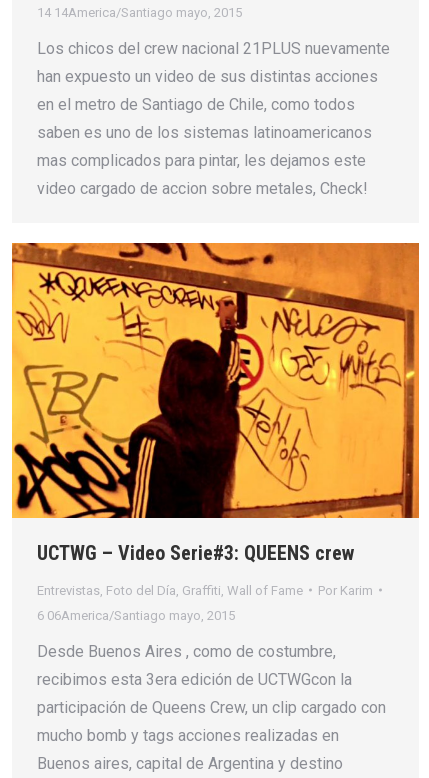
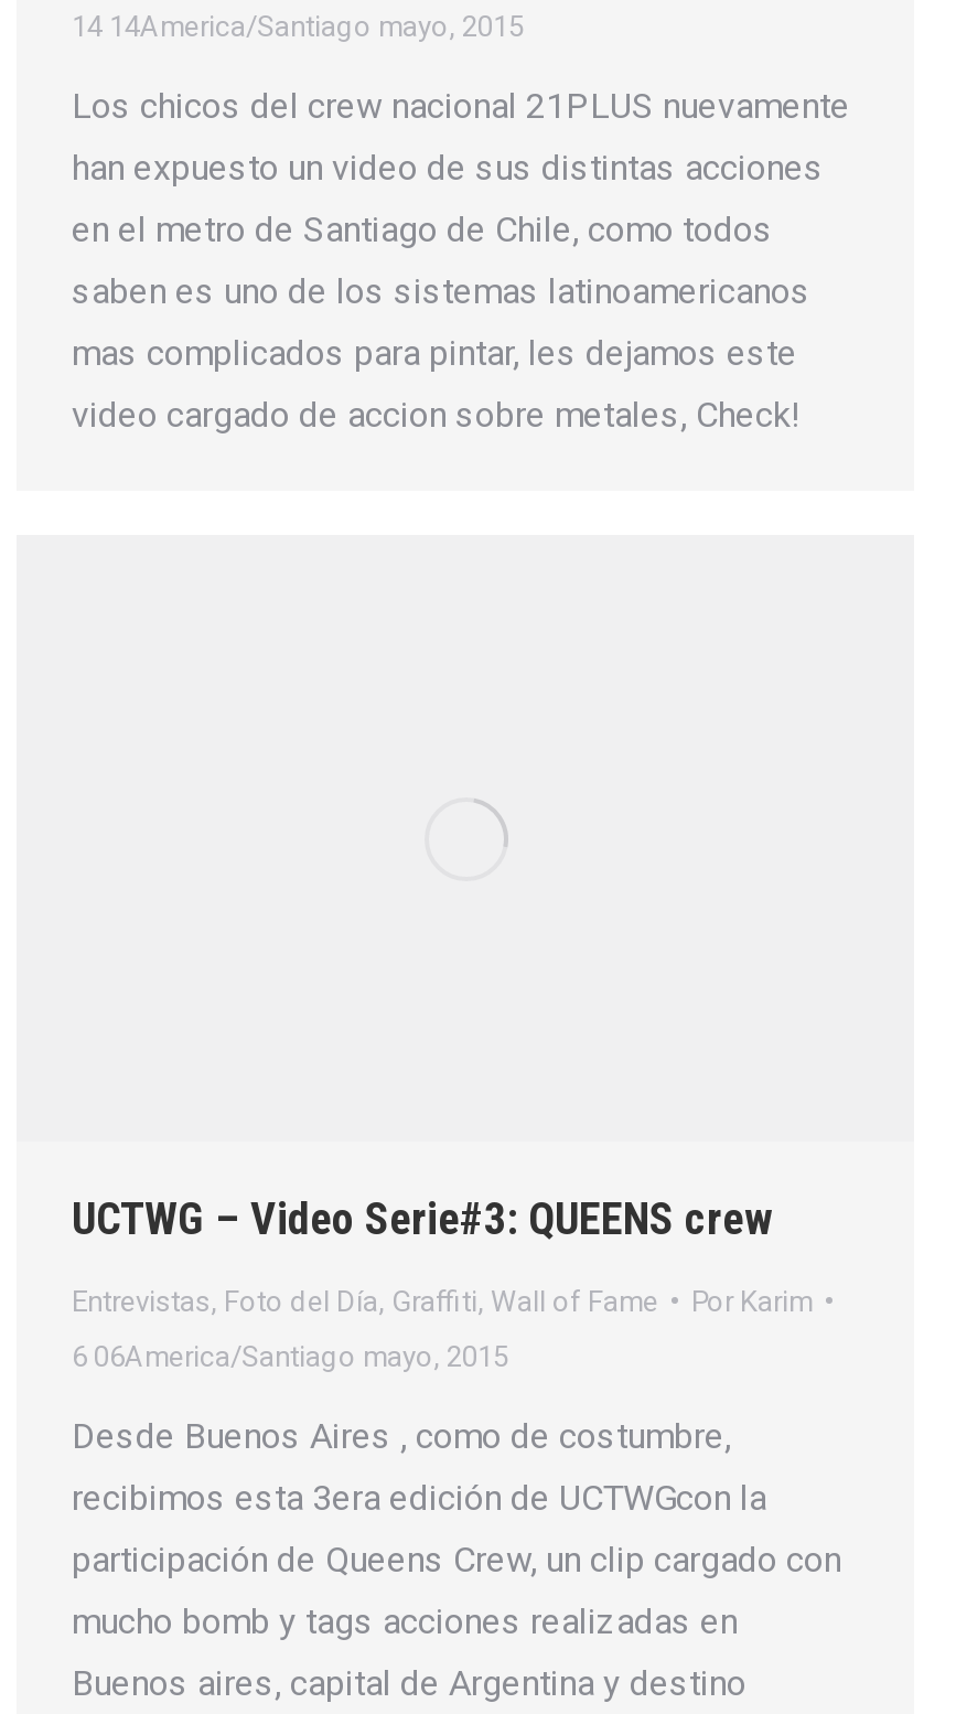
[11,242,420,519] [image] -> none

